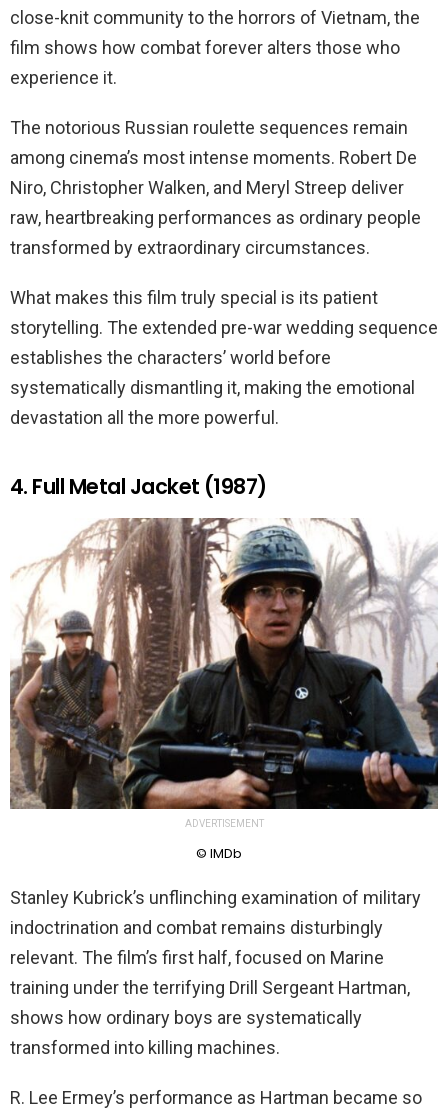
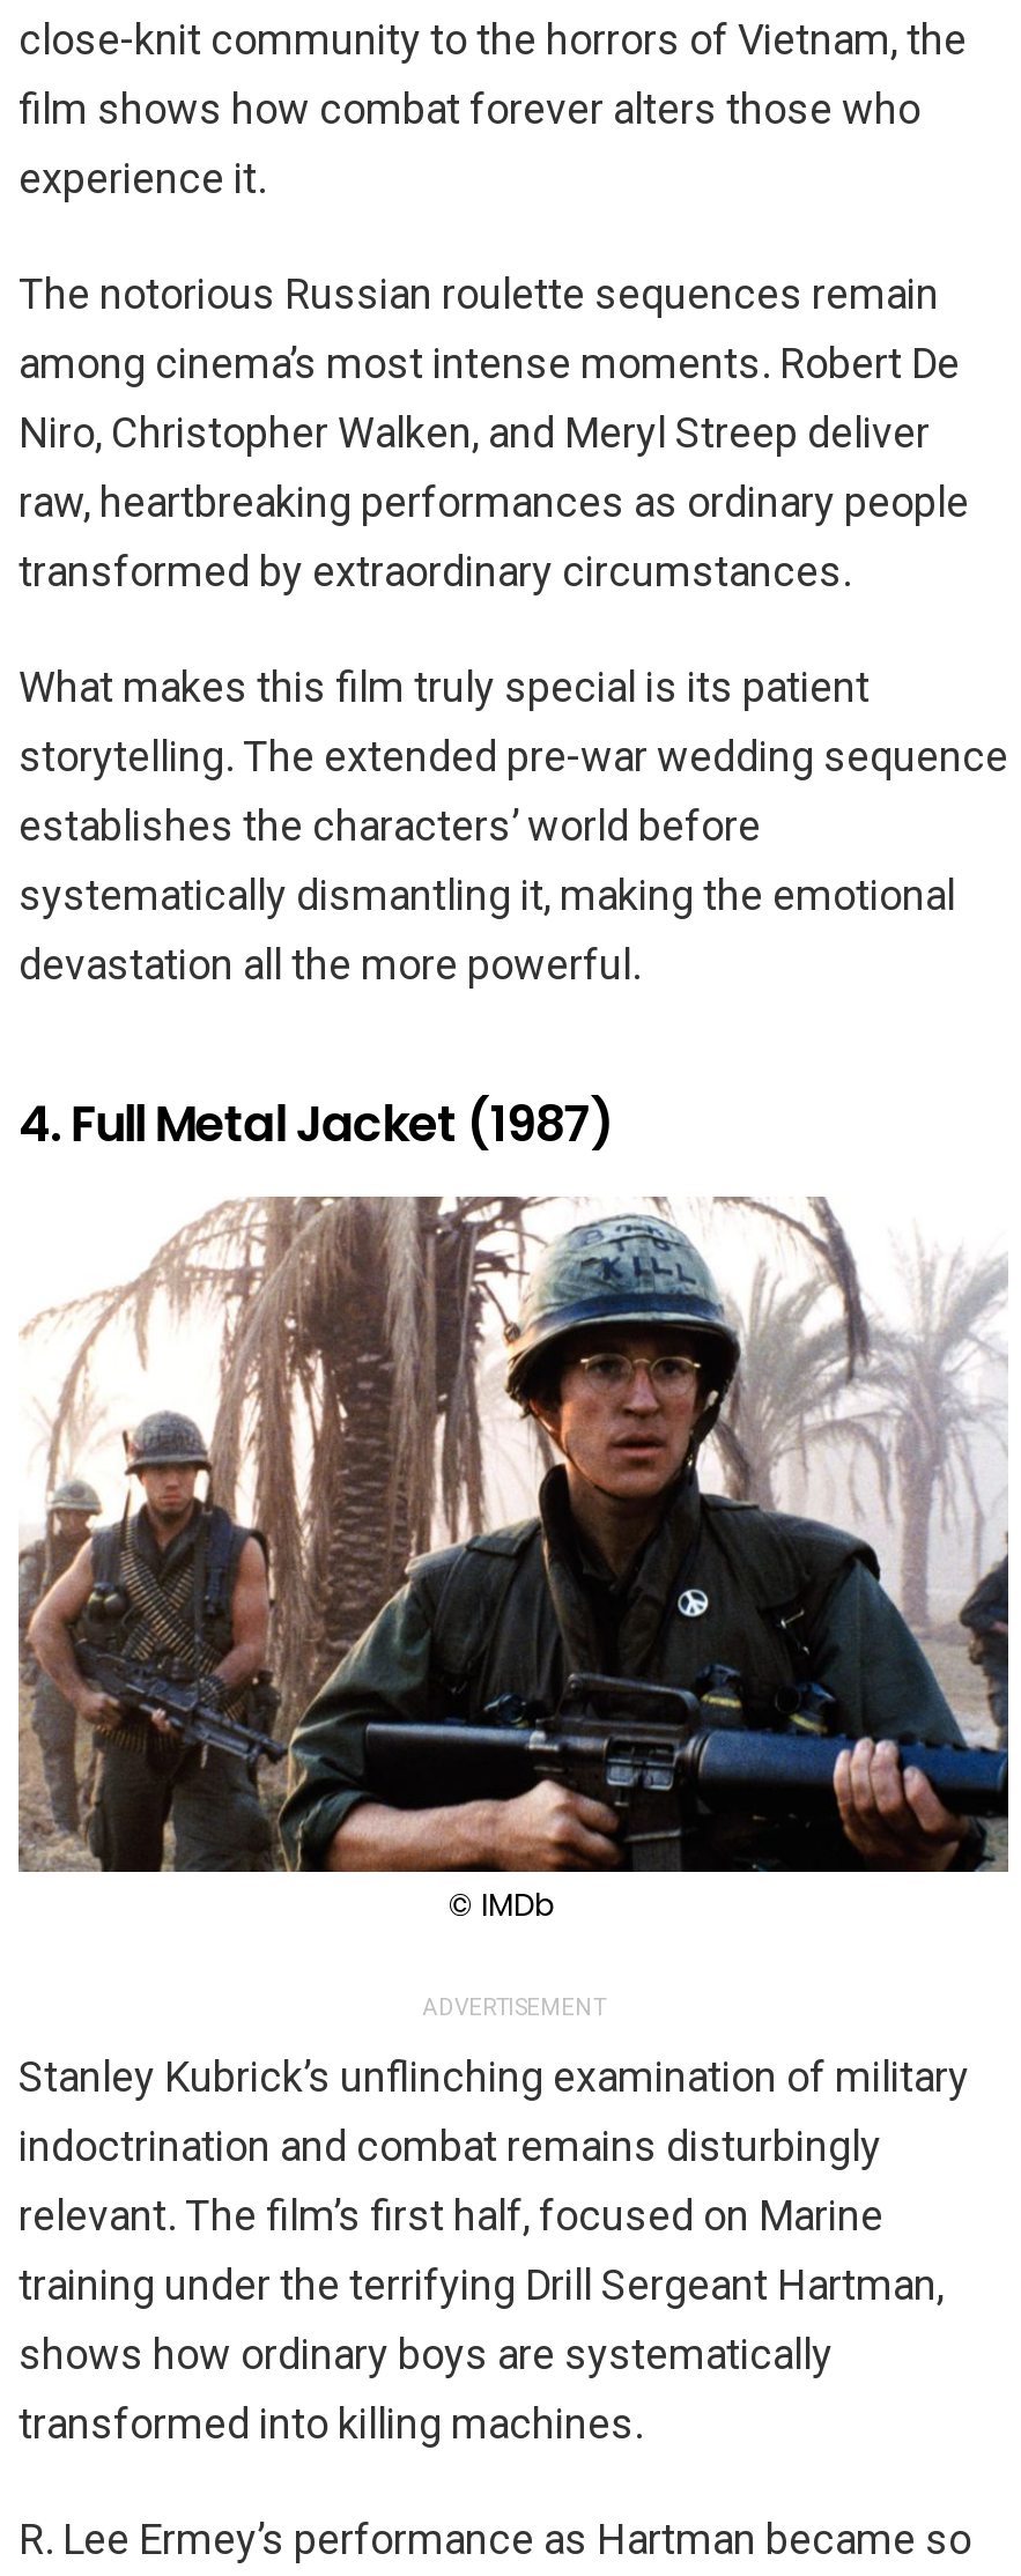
moved [184,818,263,829] -> [422,1994,605,2019]: ADVERTISEMENT
moved [196,844,242,863] -> [449,1883,555,1927]: © IMDb

